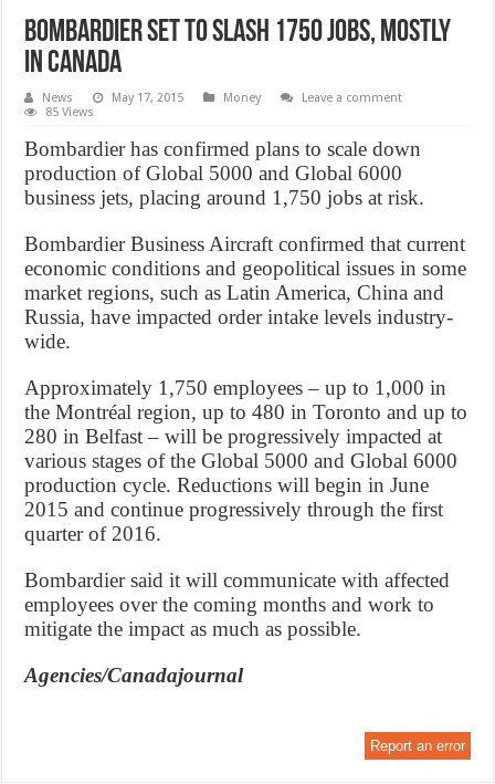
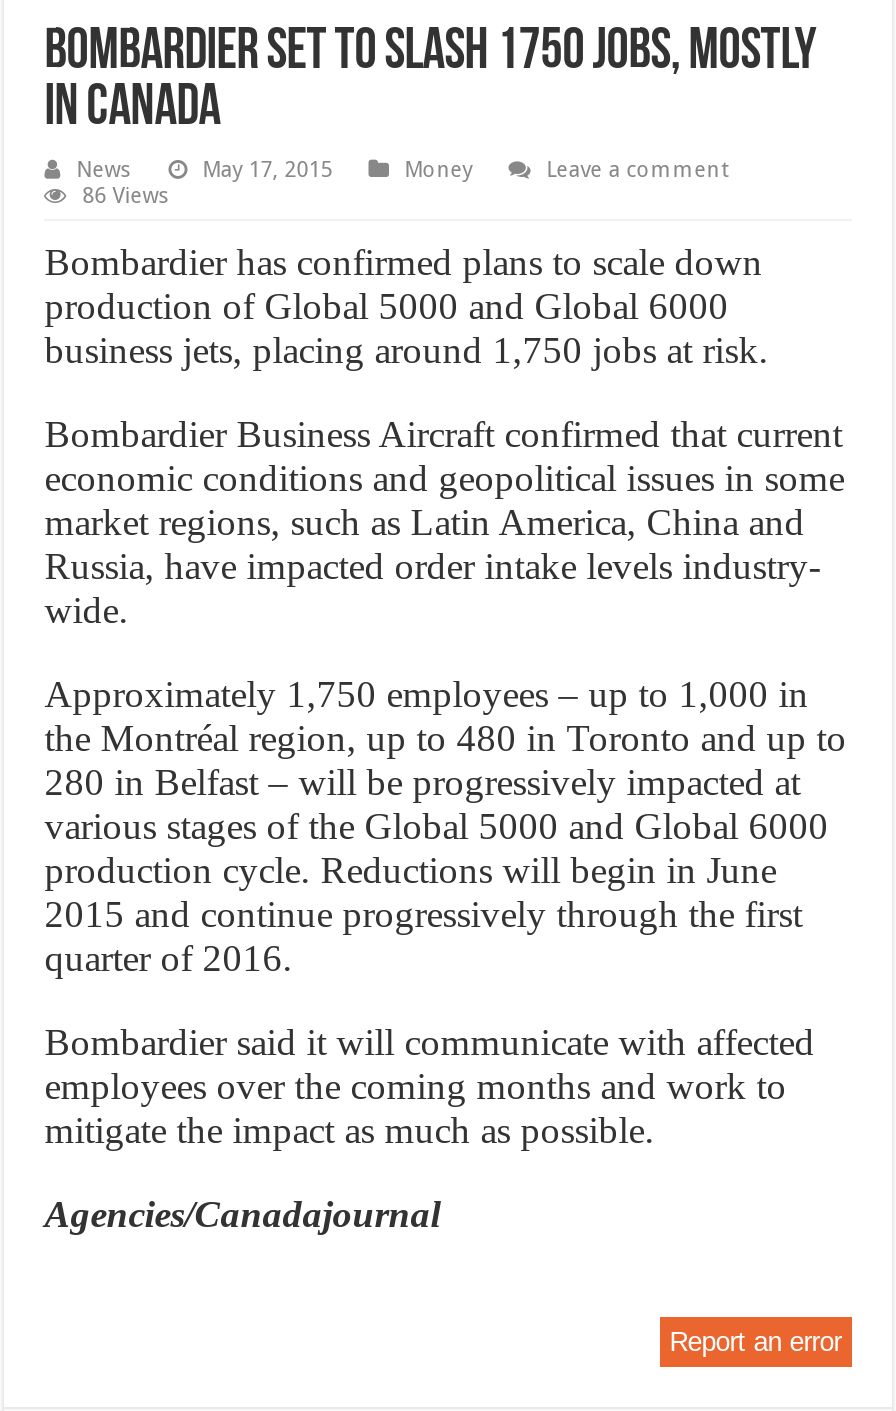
[46,106,94,120] 85 Views -> [82,184,170,210] 86 Views

